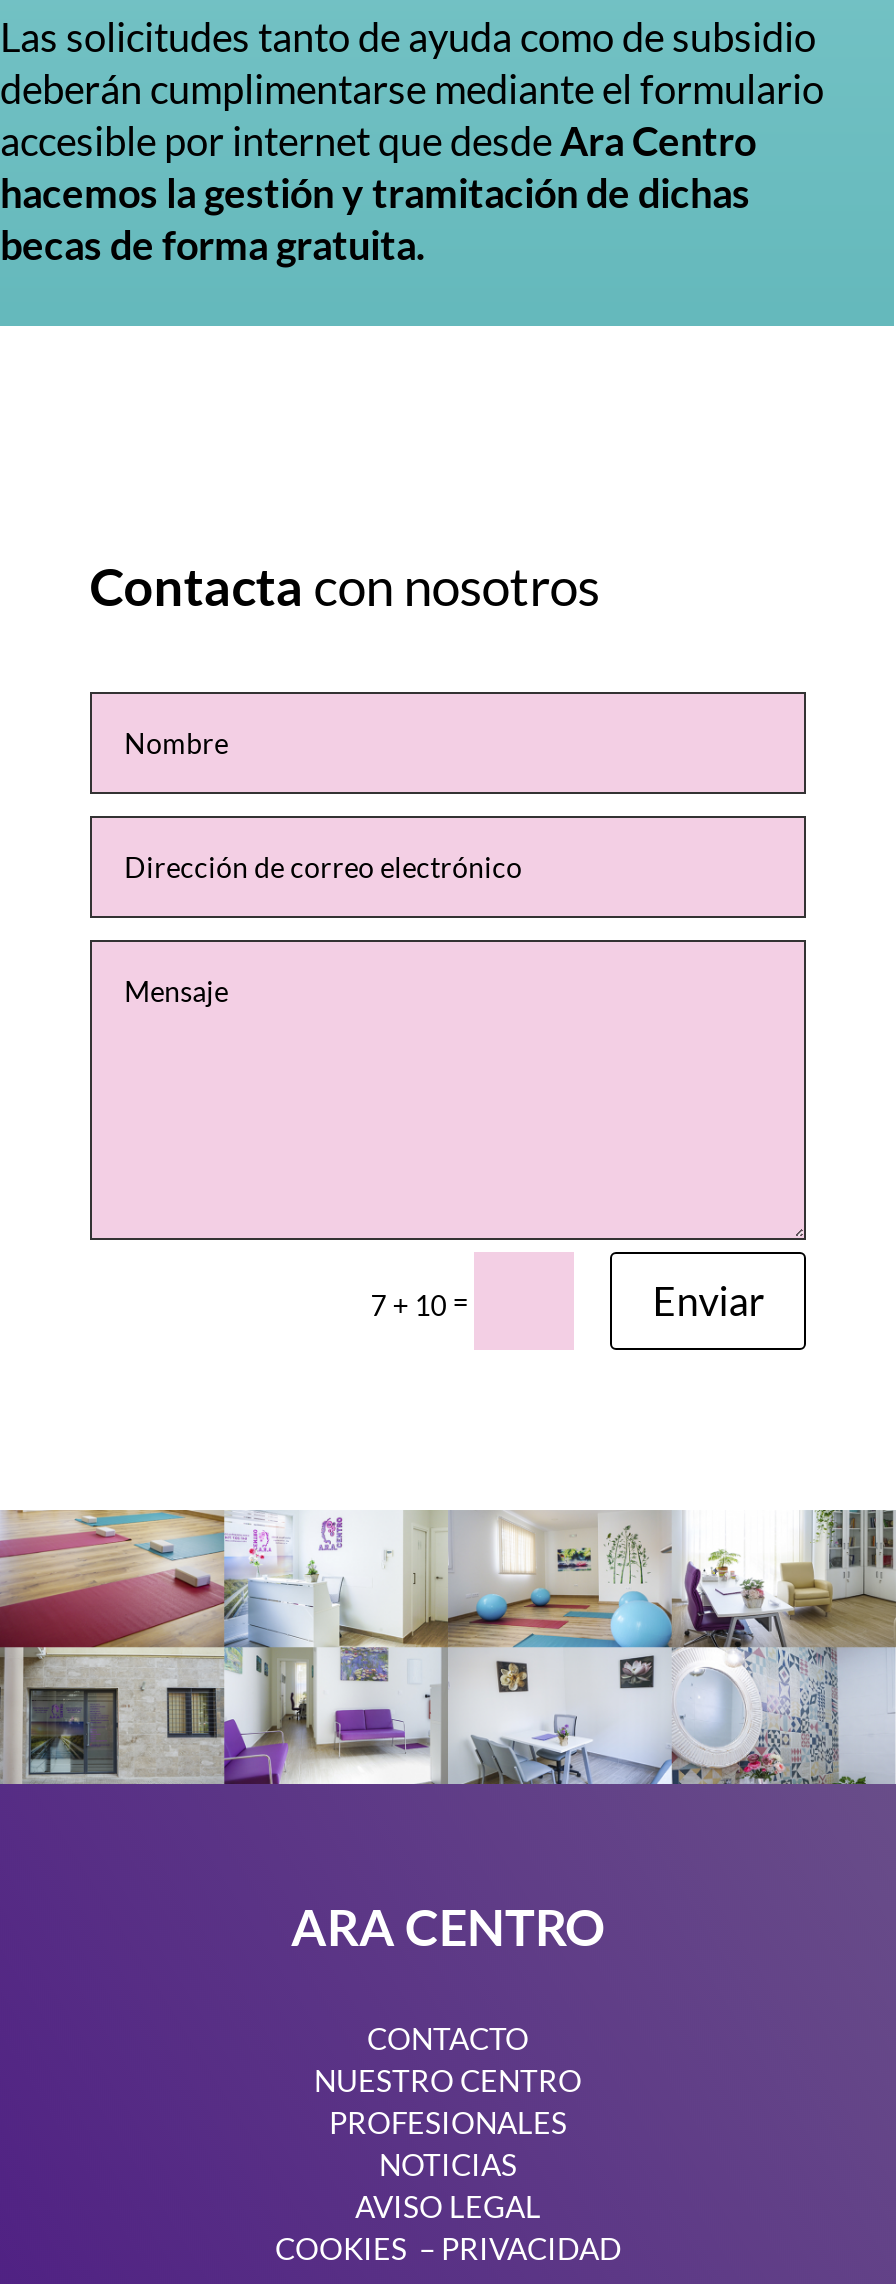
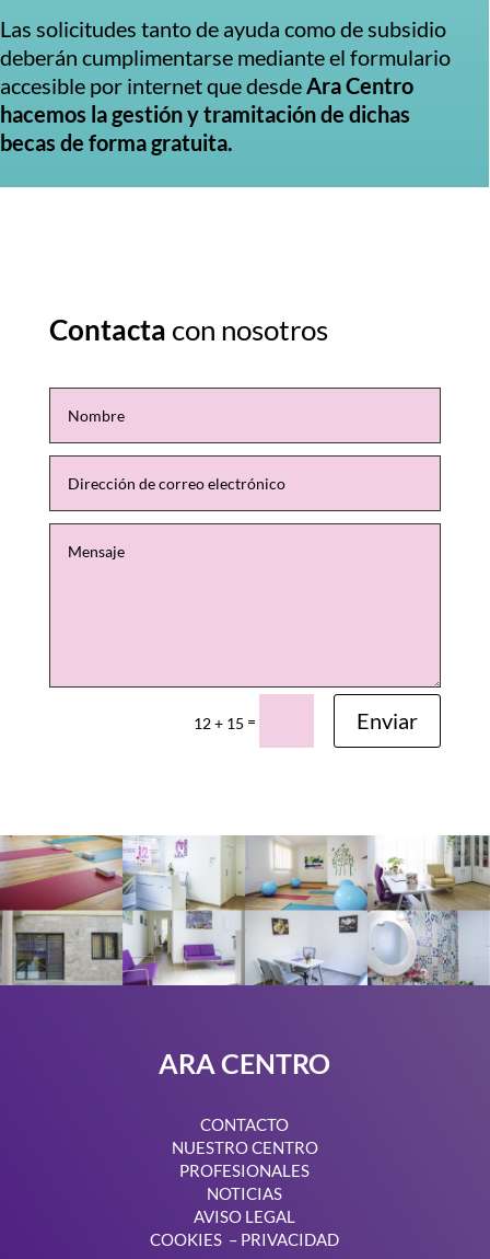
[370,1284,474,1322] 7 + 10 = -> [194,712,259,732] 12 + 15 =

